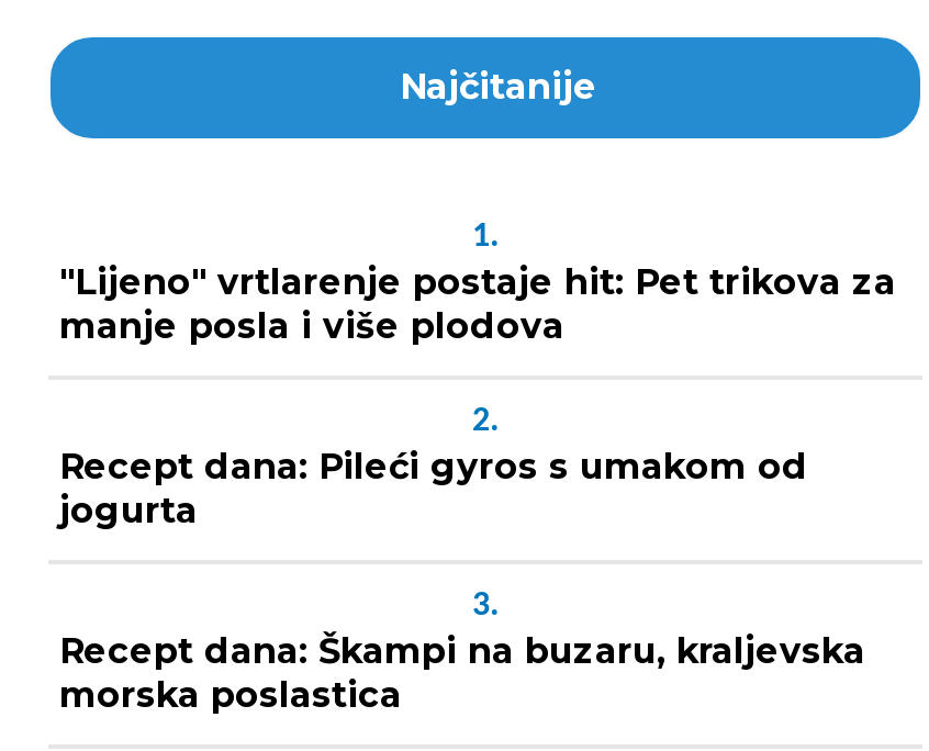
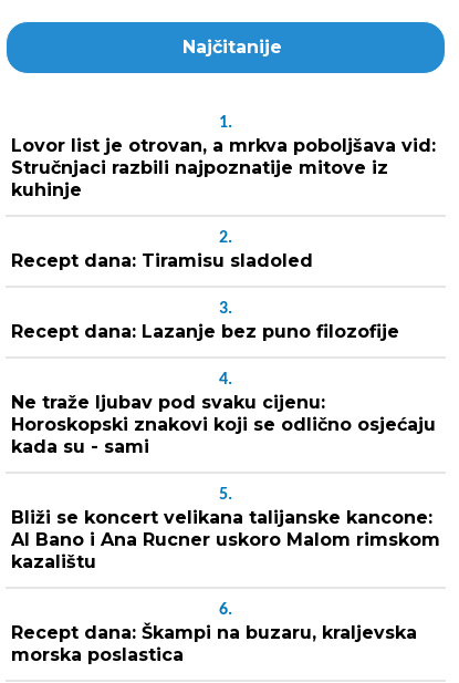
[59,261,896,347] "Lijeno" vrtlarenje postaje hit: Pet trikova za | manje posla i više plodova -> [11,135,436,200] Lovor list je otrovan, a mrkva poboljšava vid: | Stručnjaci razbili najpoznatije mitove iz | kuhinje
[59,445,808,531] Recept dana: Pileći gyros s umakom od | jogurta -> [11,250,313,271] Recept dana: Tiramisu sladoled
none -> [11,321,440,619] Recept dana: Lazanje bez puno filozofije | 4. | Ne traže ljubav pod svaku cijenu: | Horoskopski znakovi koji se odlično osjećaju | kada su - sami | 5. | Bliži se koncert velikana talijanske kancone: | Al Bano i Ana Rucner uskoro Malom rimskom | kazalištu | 6.

